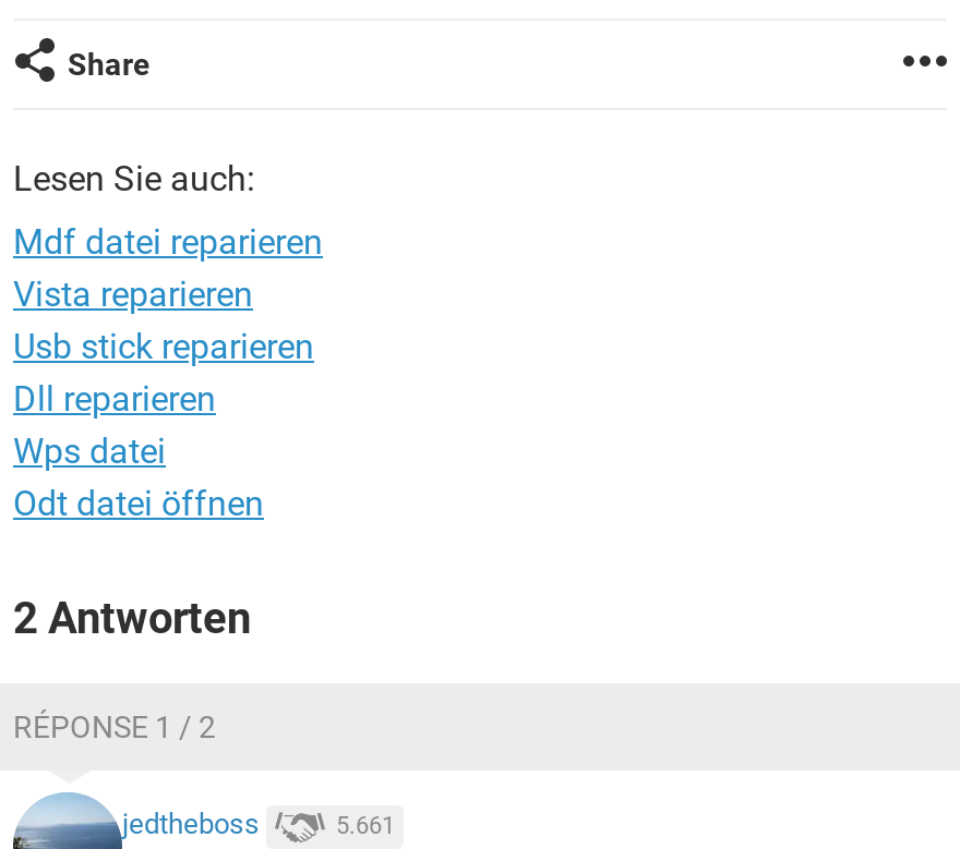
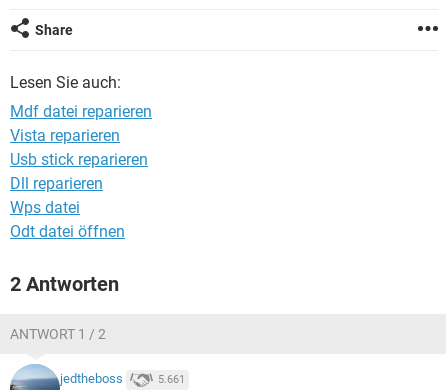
[13,709,216,744] RÉPONSE 1 / 2 -> [10,326,106,342] ANTWORT 1 / 2

